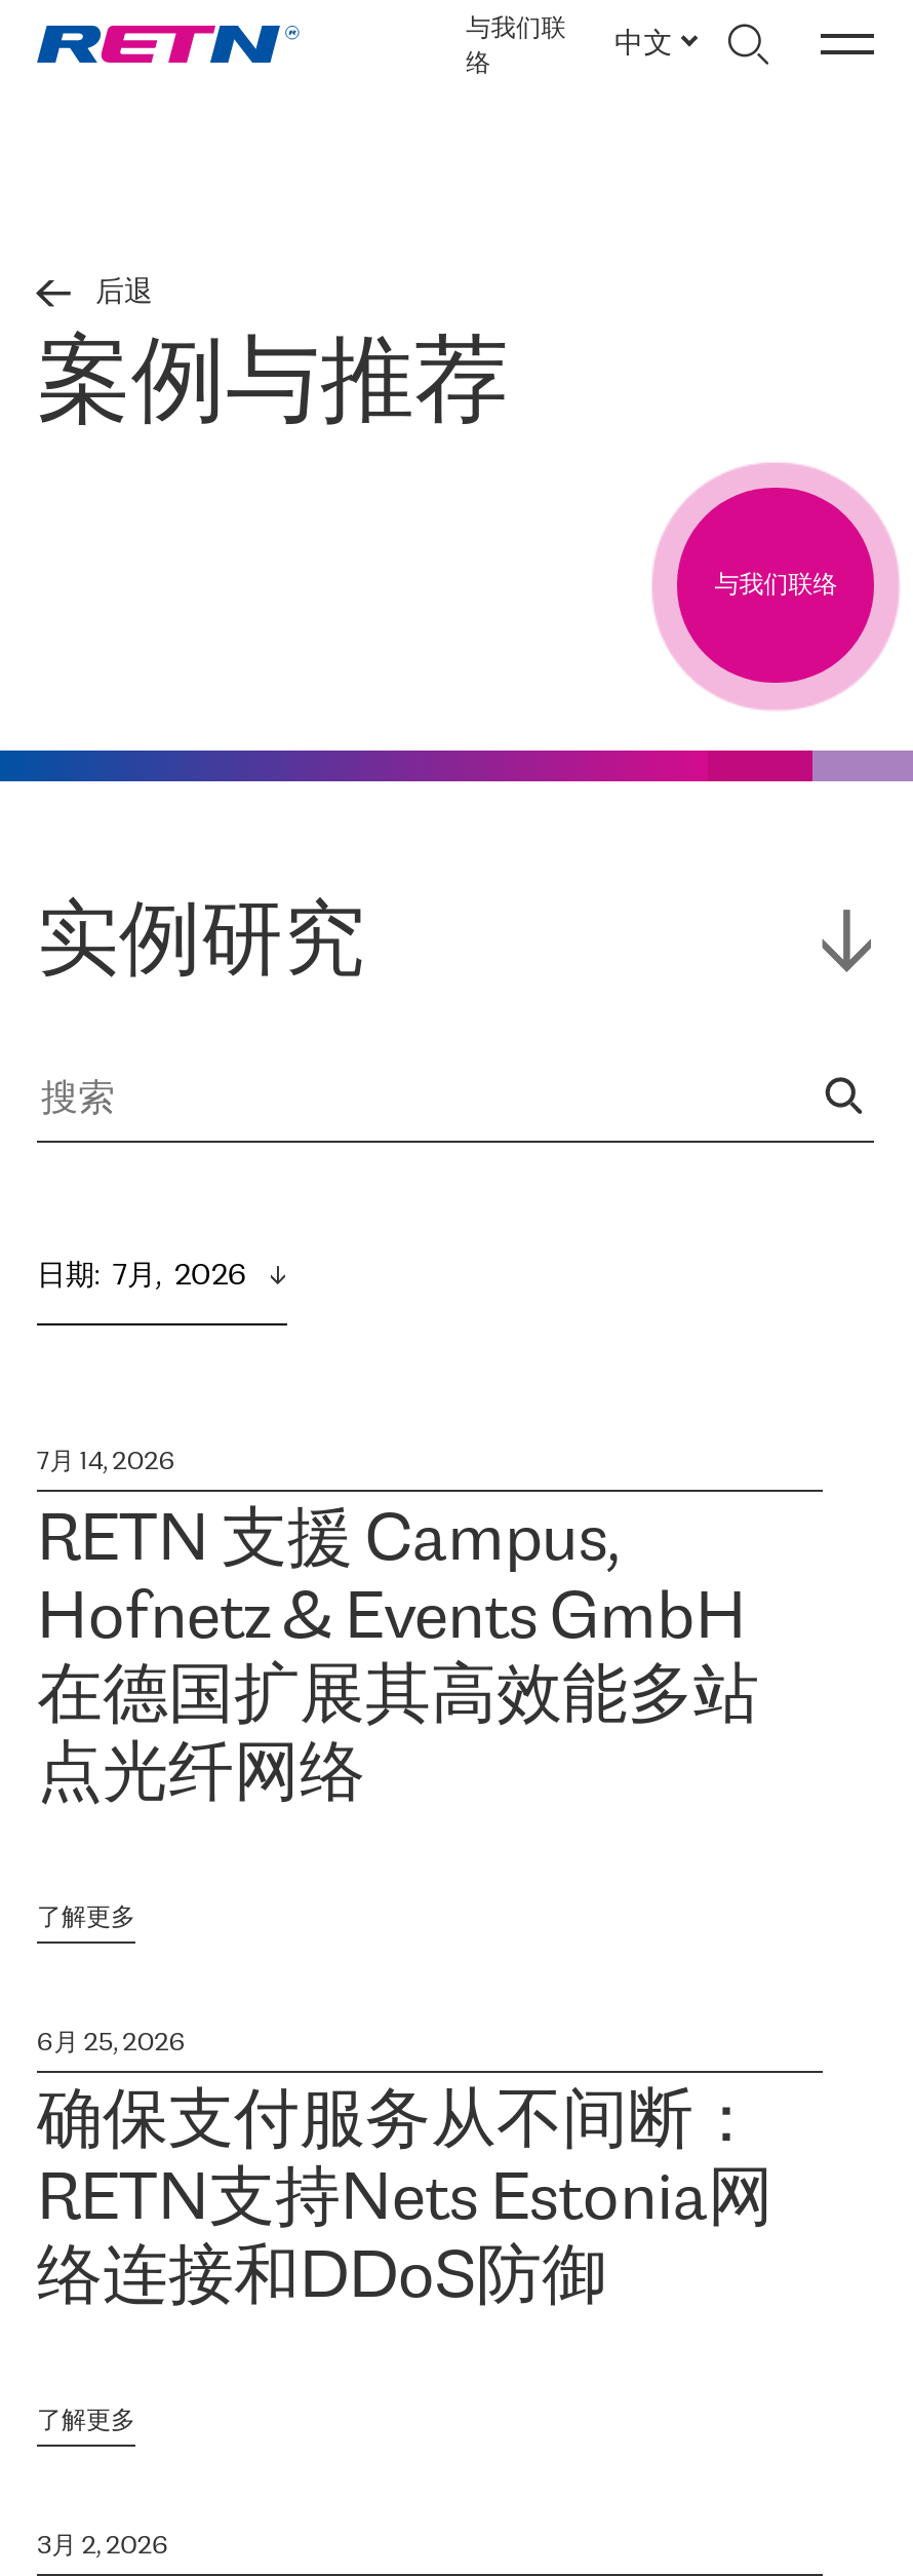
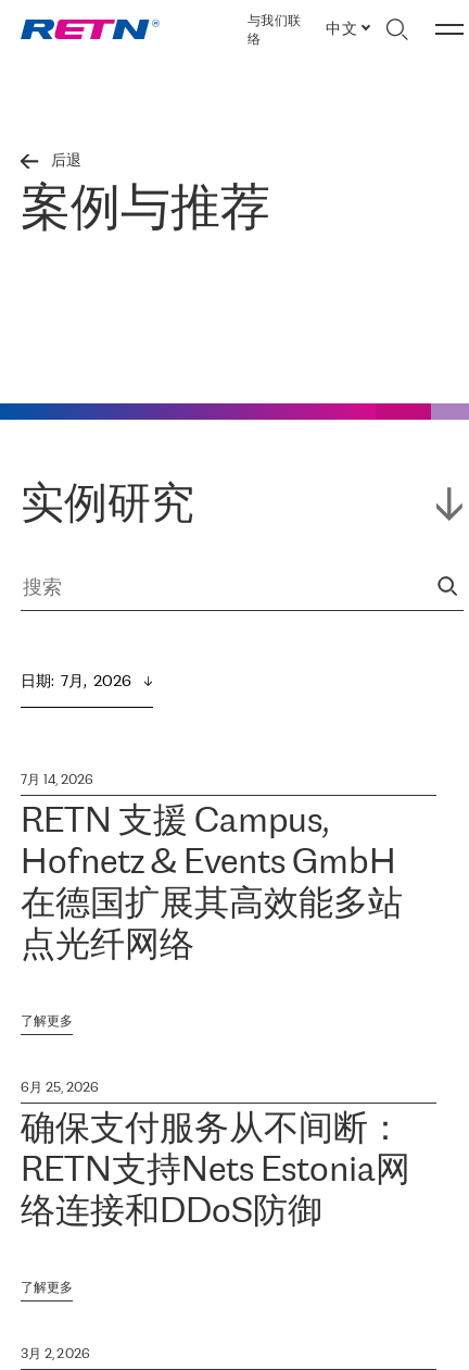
[650,461,901,712] [image] | 与我们联络 -> none

